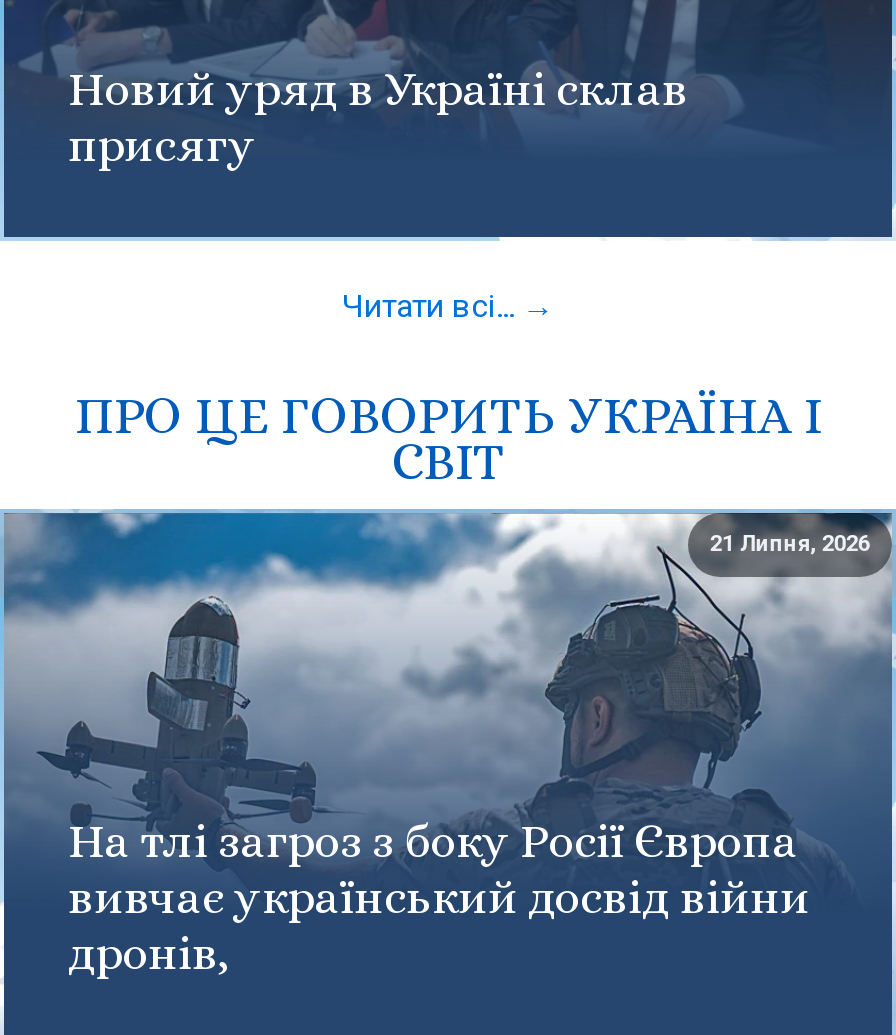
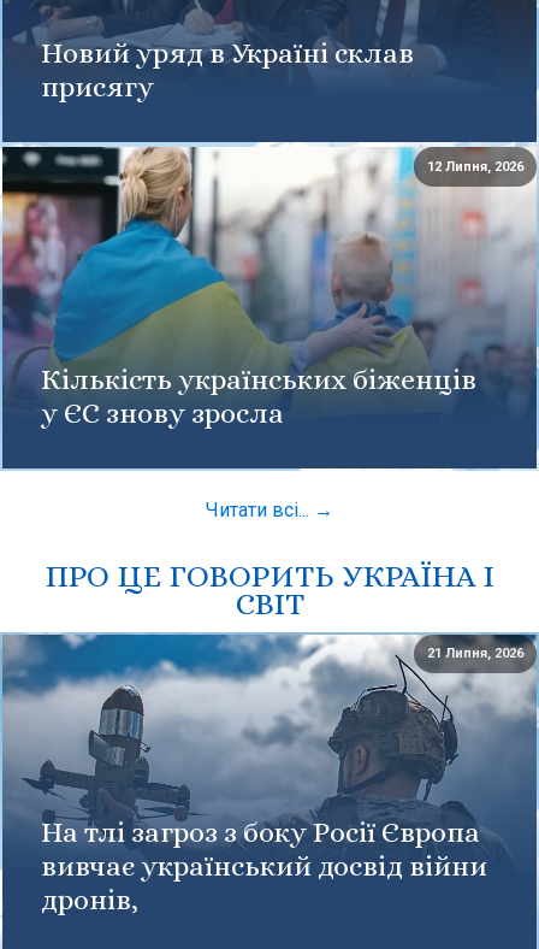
none -> [4,141,535,377] [image] | 12 Липня, 2026
none -> [41,362,476,429] Кількість українських біженців | у ЄС знову зросла

